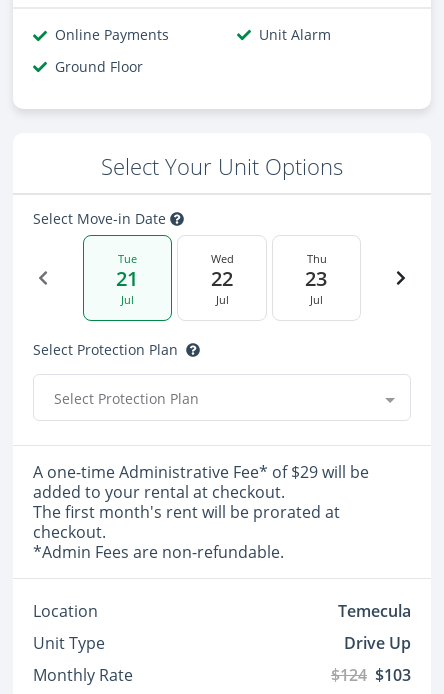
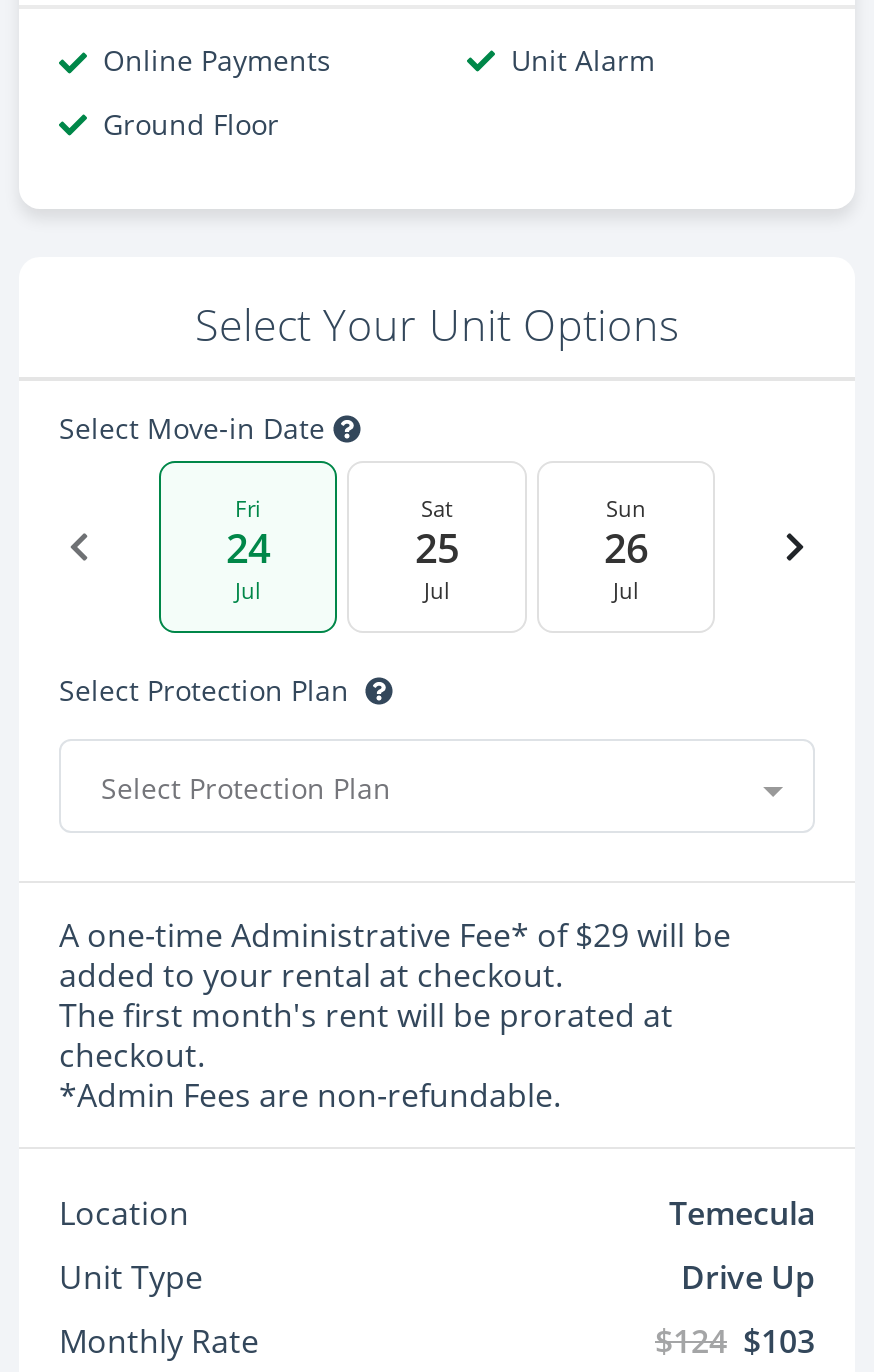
[116,250,138,291] Tue | 21 -> [226,492,270,574] Fri | 24
[210,250,233,291] Wed | 22 -> [415,492,459,574] Sat | 25
[305,250,327,291] Thu | 23 -> [604,492,648,574] Sun | 26

